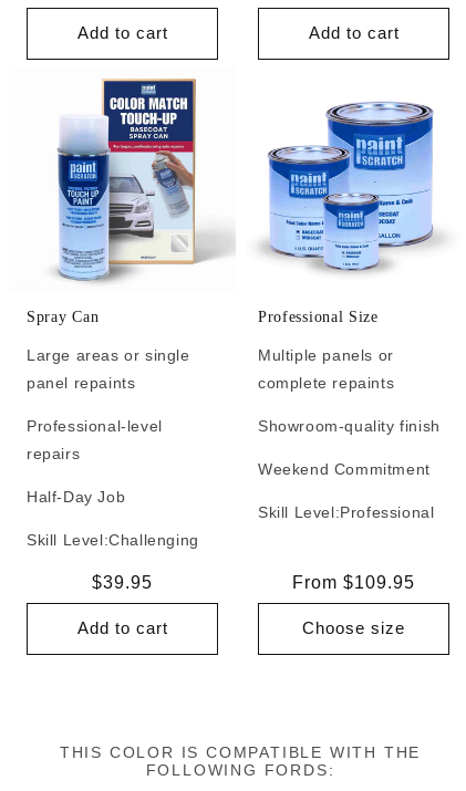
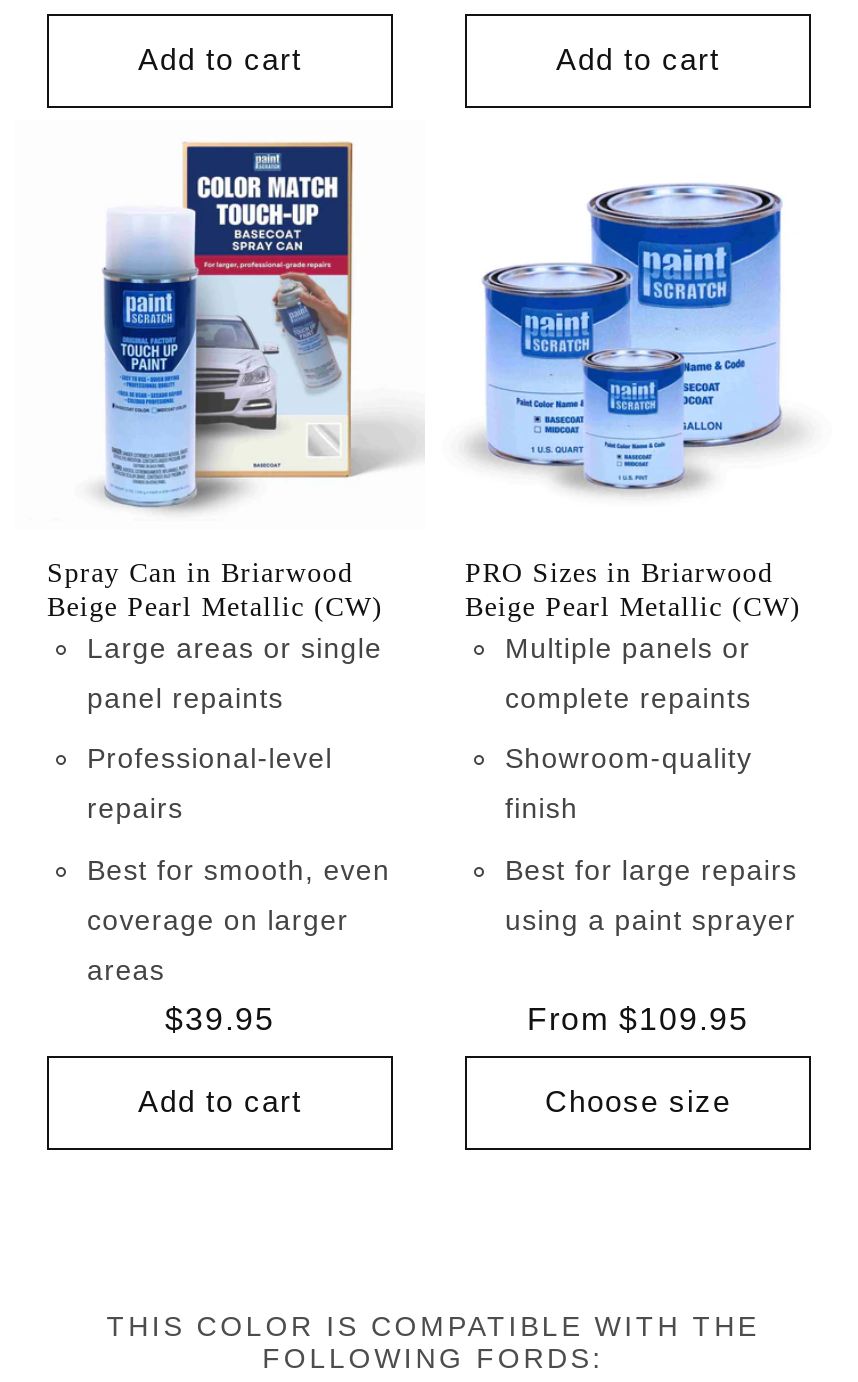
[27,308,99,325] Spray Can -> [47,557,384,621] Spray Can in Briarwood | Beige Pearl Metallic (CW)
[258,308,378,325] Professional Size -> [465,557,802,621] PRO Sizes in Briarwood | Beige Pearl Metallic (CW)
[258,417,440,521] Showroom-quality finish | Weekend Commitment | Skill Level: Professional -> [505,742,797,935] Showroom-quality | finish | Best for large repairs | using a paint sprayer
[27,487,199,548] Half-Day Job | Skill Level: Challenging -> [87,853,390,985] Best for smooth, even | coverage on larger | areas

